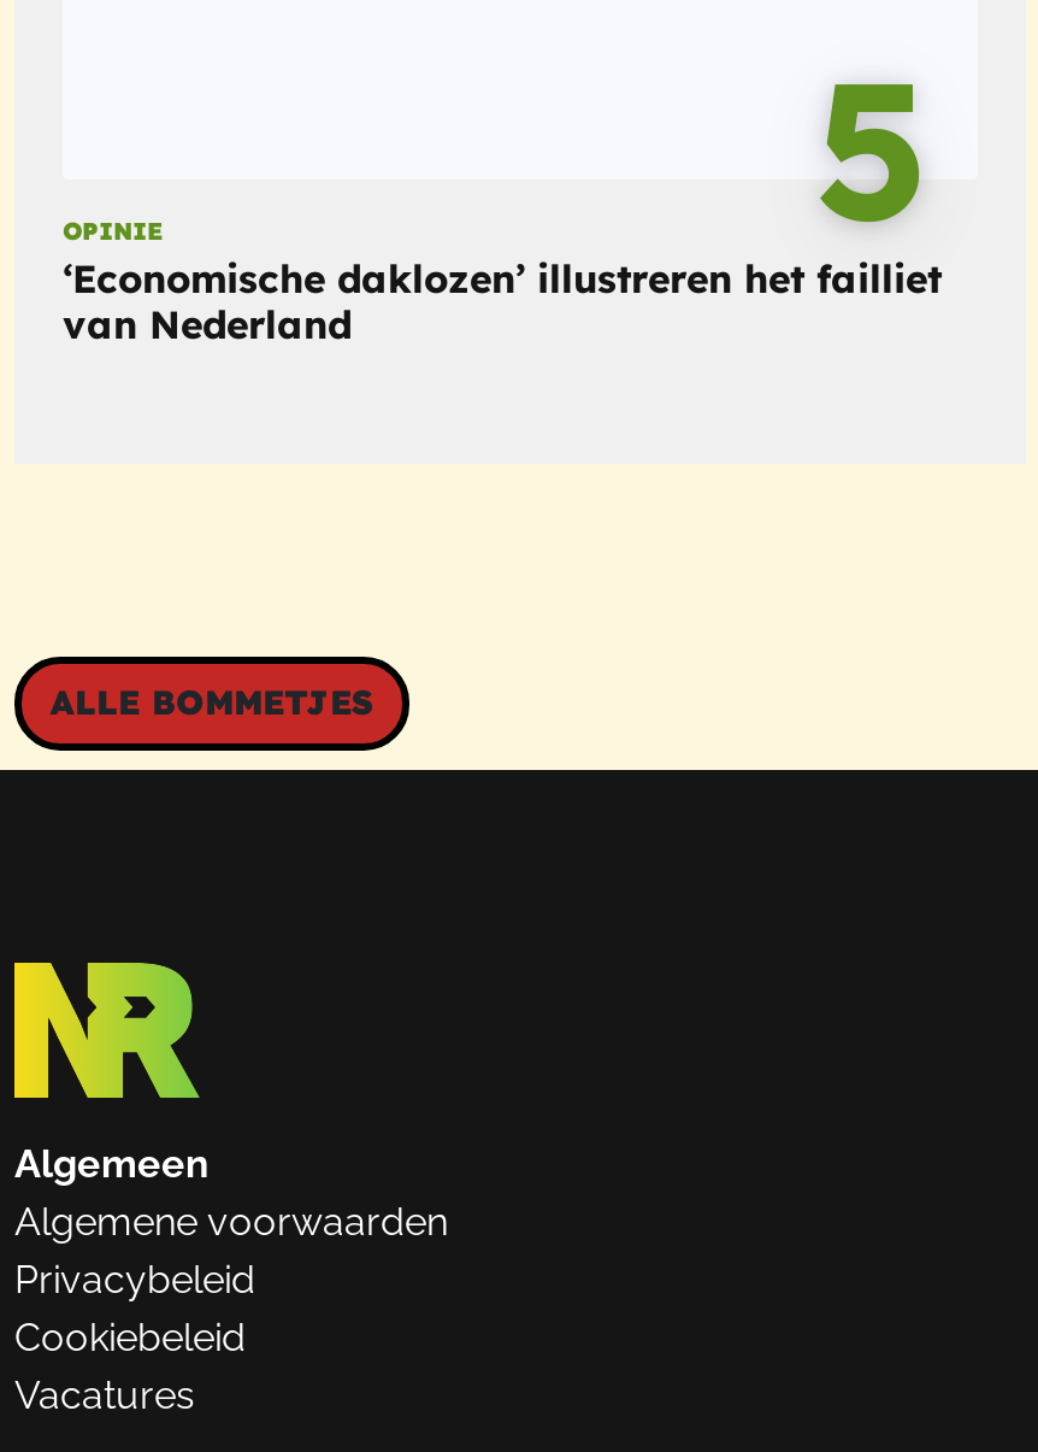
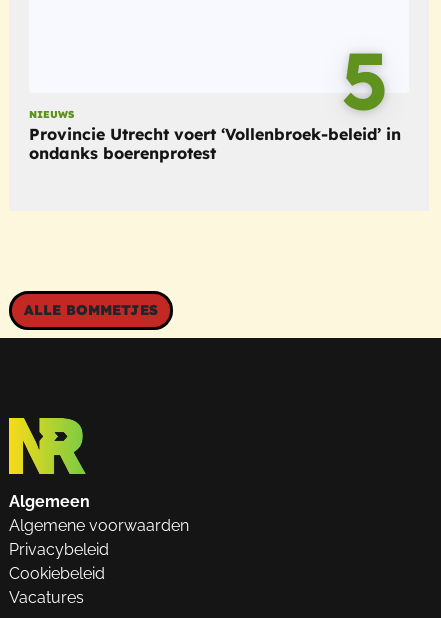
[63,216,942,349] OPINIE | ‘Economische daklozen’ illustreren het failliet | van Nederland -> [29,108,401,163] NIEUWS | Provincie Utrecht voert ‘Vollenbroek-beleid’ in | ondanks boerenprotest

